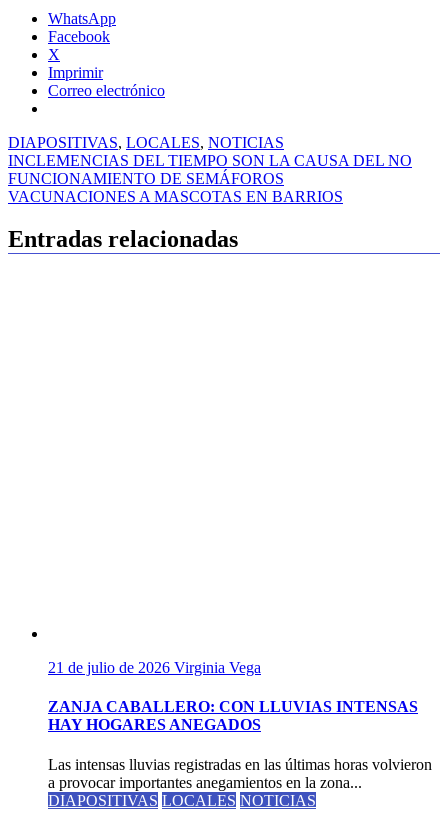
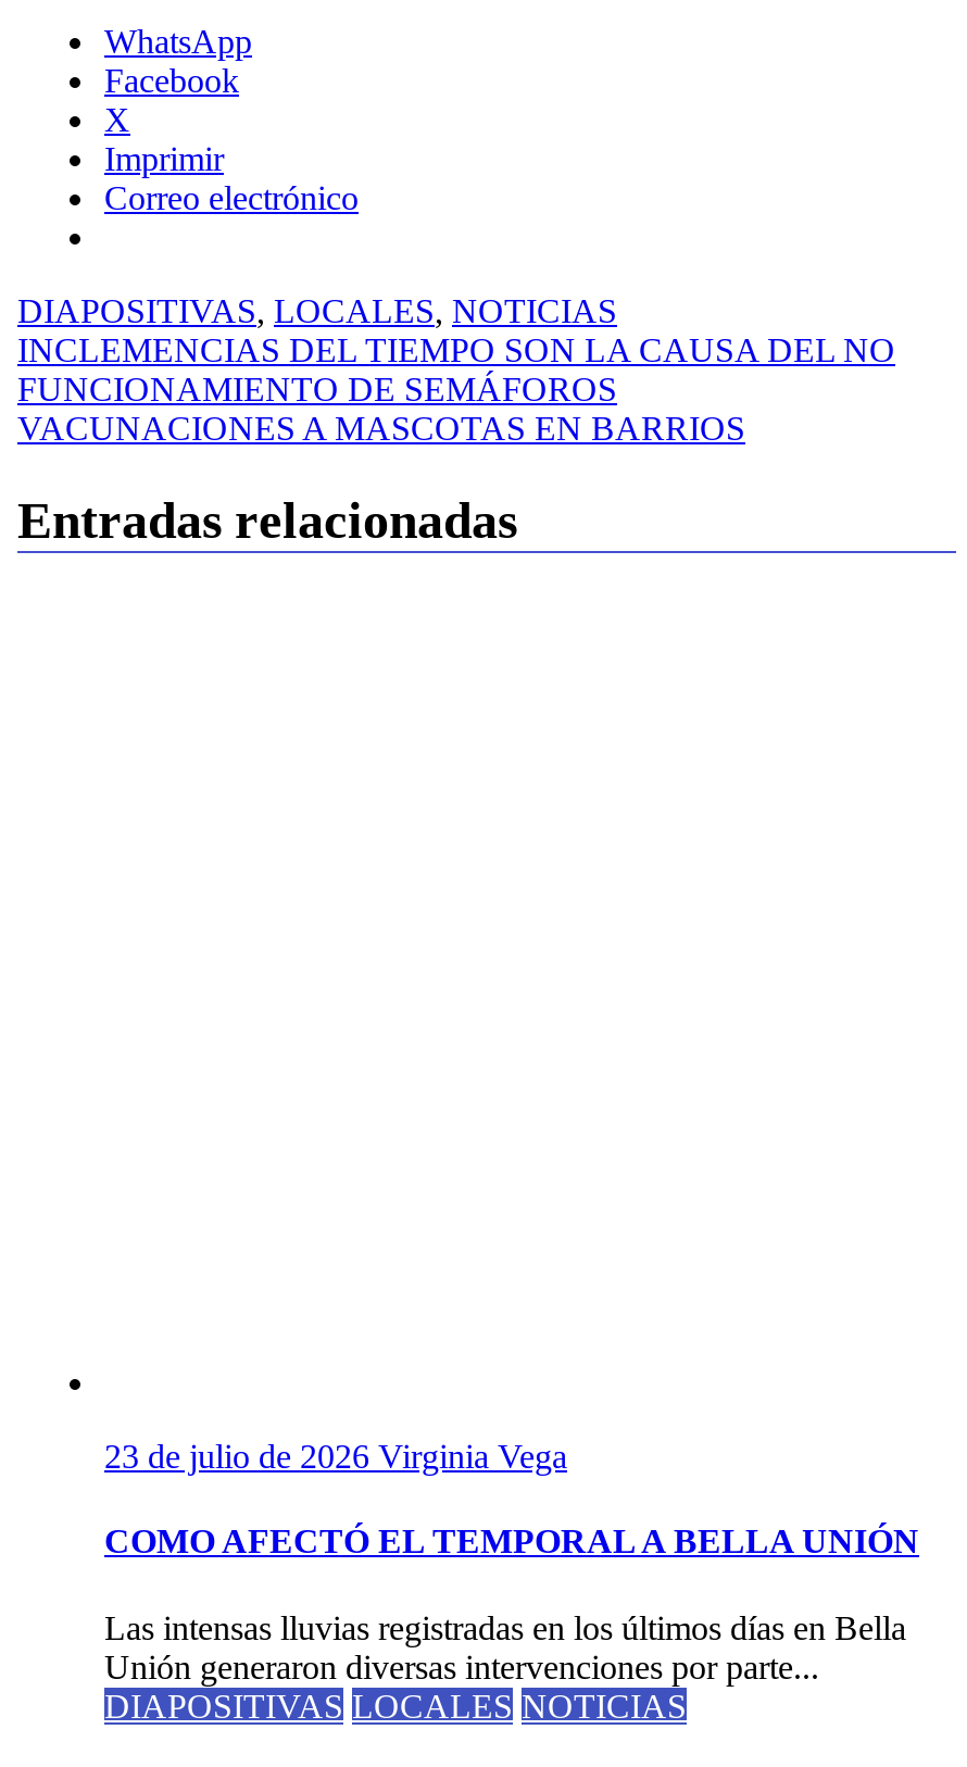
[48,659,261,676] 21 de julio de 2026 Virginia Vega -> [104,1438,567,1475] 23 de julio de 2026 Virginia Vega
[48,698,418,733] ZANJA CABALLERO: CON LLUVIAS INTENSAS | HAY HOGARES ANEGADOS -> [104,1523,919,1560] COMO AFECTÓ EL TEMPORAL A BELLA UNIÓN
[48,756,432,791] Las intensas lluvias registradas en las últimas horas volvieron | a provocar importantes anegamientos en la zona... -> [104,1609,906,1685] Las intensas lluvias registradas en los últimos días en Bella | Unión generaron diversas intervenciones por parte...

